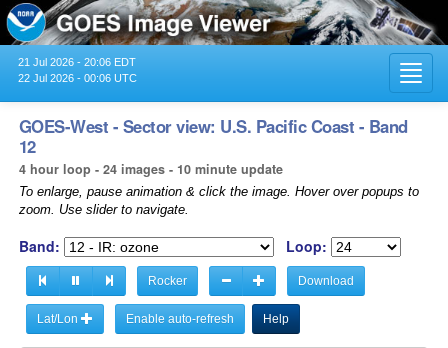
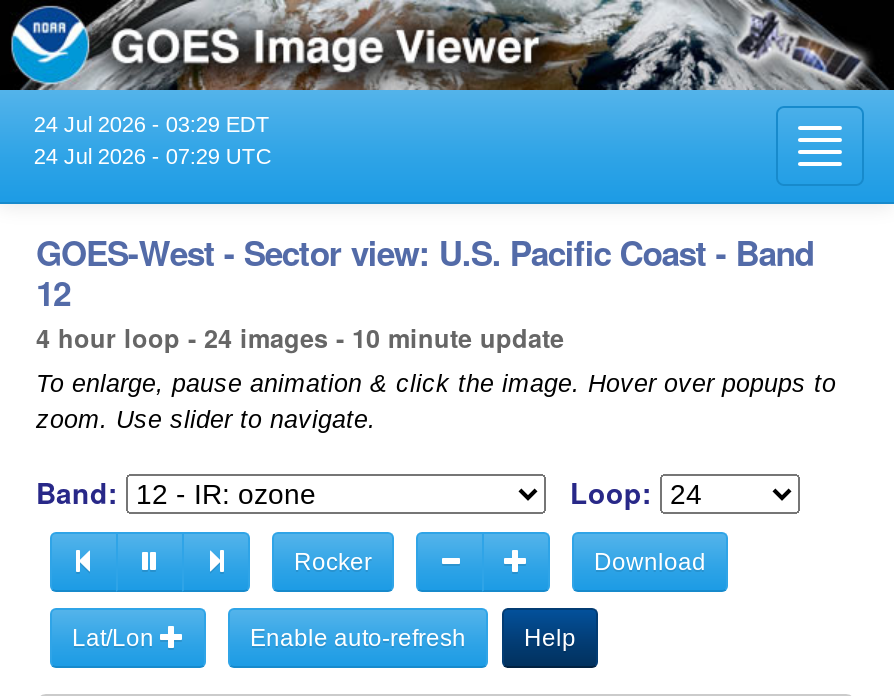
[18,56,136,68] 21 Jul 2026 - 20:06 EDT -> [34,112,270,136] 24 Jul 2026 - 03:29 EDT
[18,72,137,84] 22 Jul 2026 - 00:06 UTC -> [34,144,272,168] 24 Jul 2026 - 07:29 UTC

